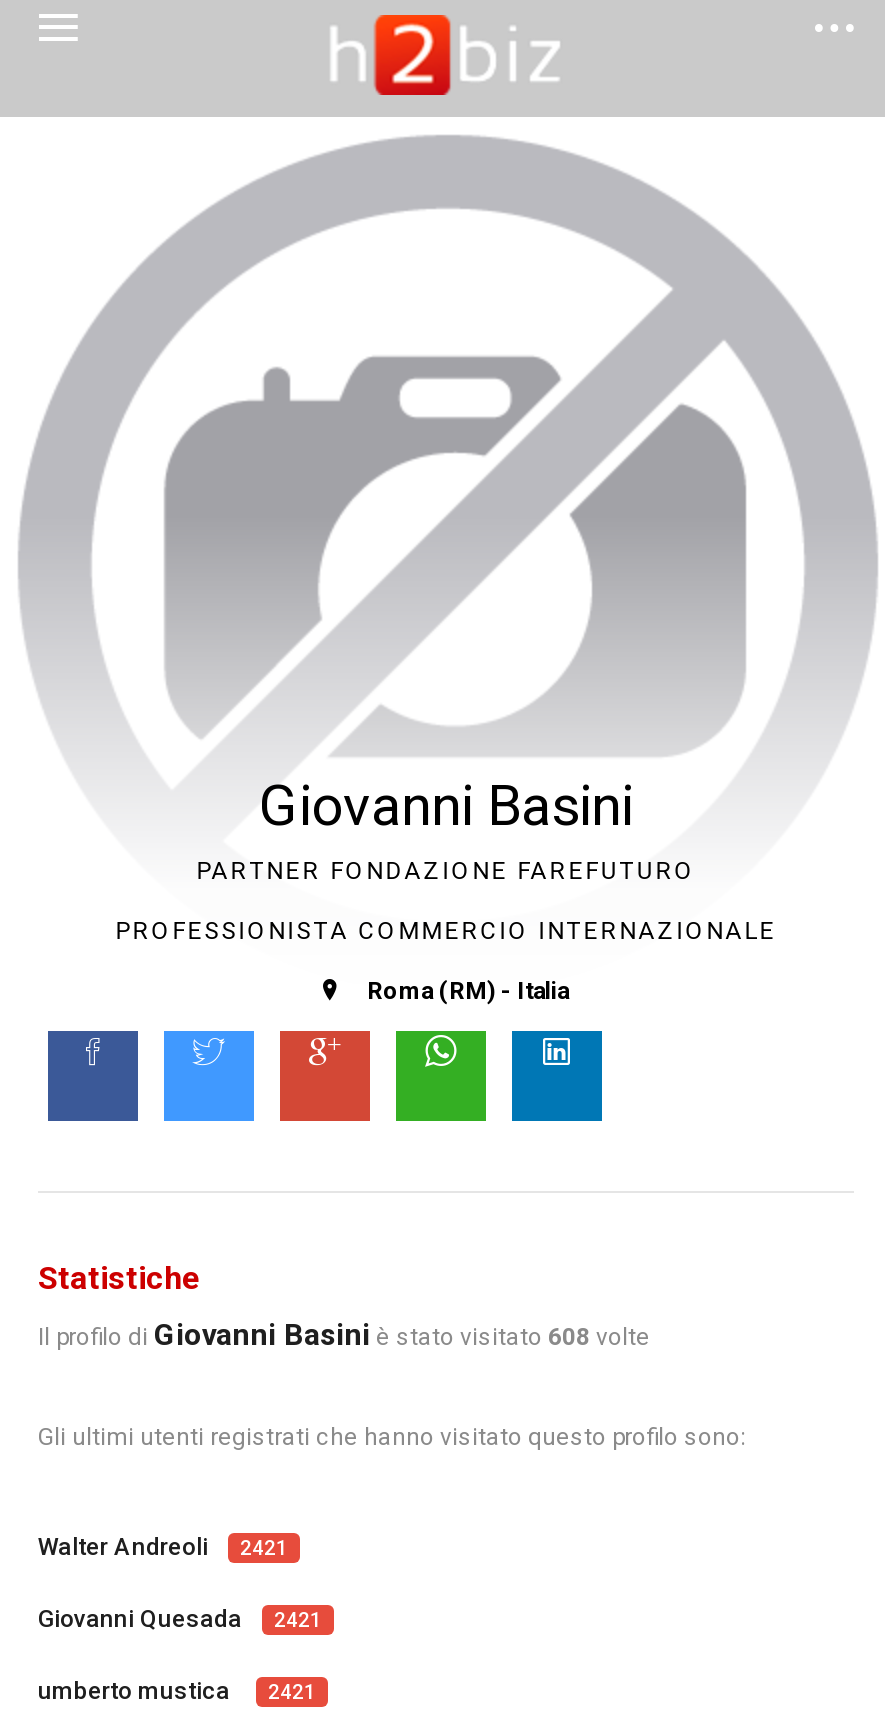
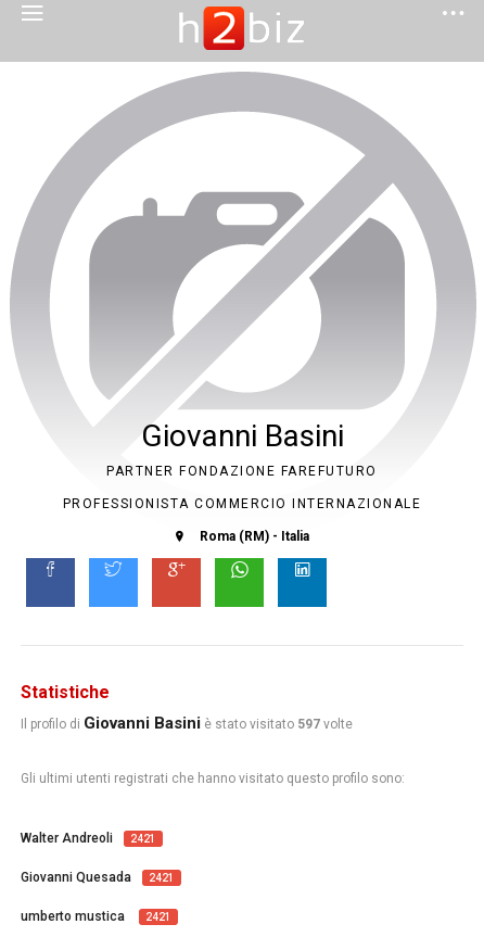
[38,1317,650,1353] Il profilo di Giovanni Basini è stato visitato 608 volte -> [21,713,353,733] Il profilo di Giovanni Basini è stato visitato 597 volte

